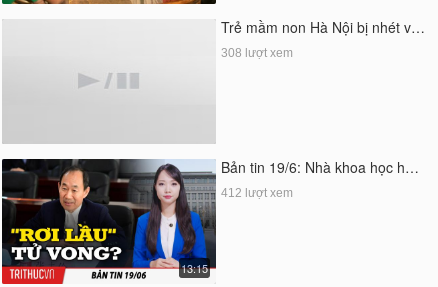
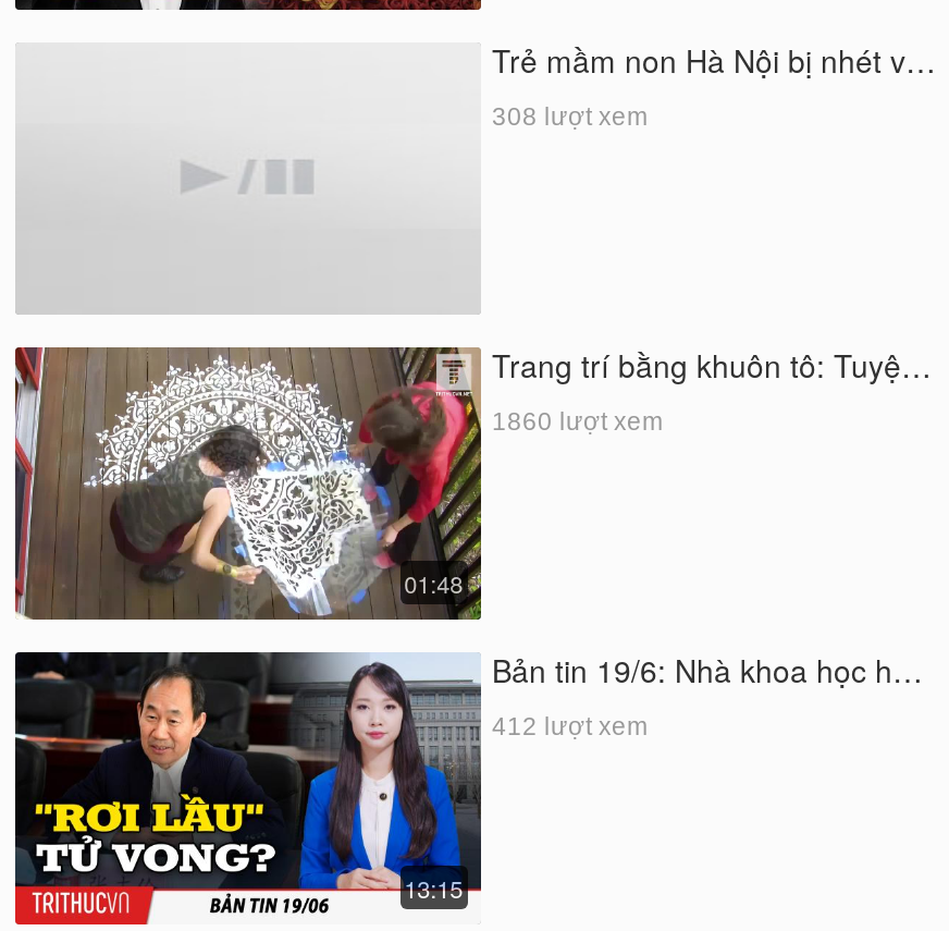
none -> [13,346,481,623] [image] | 01:48
none -> [492,342,932,434] Trang trí bằng khuôn tô: Tuyệ… | 1860 lượt xem

